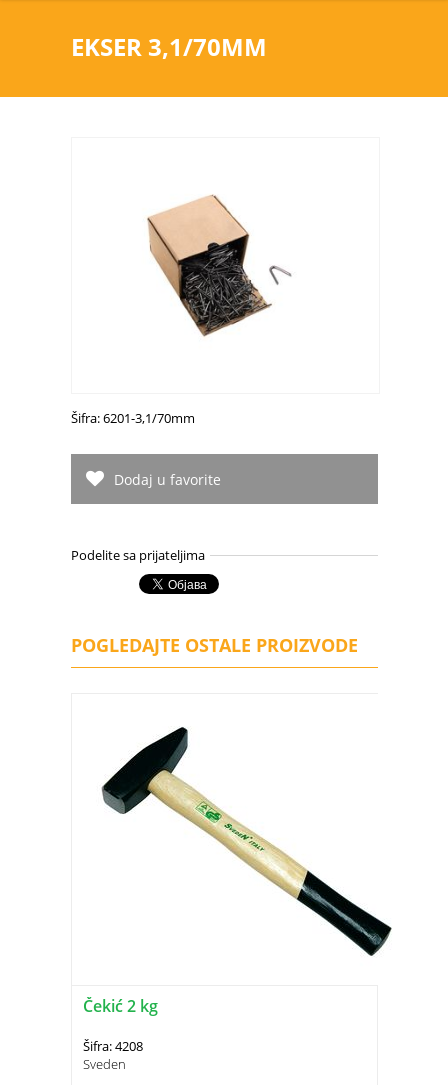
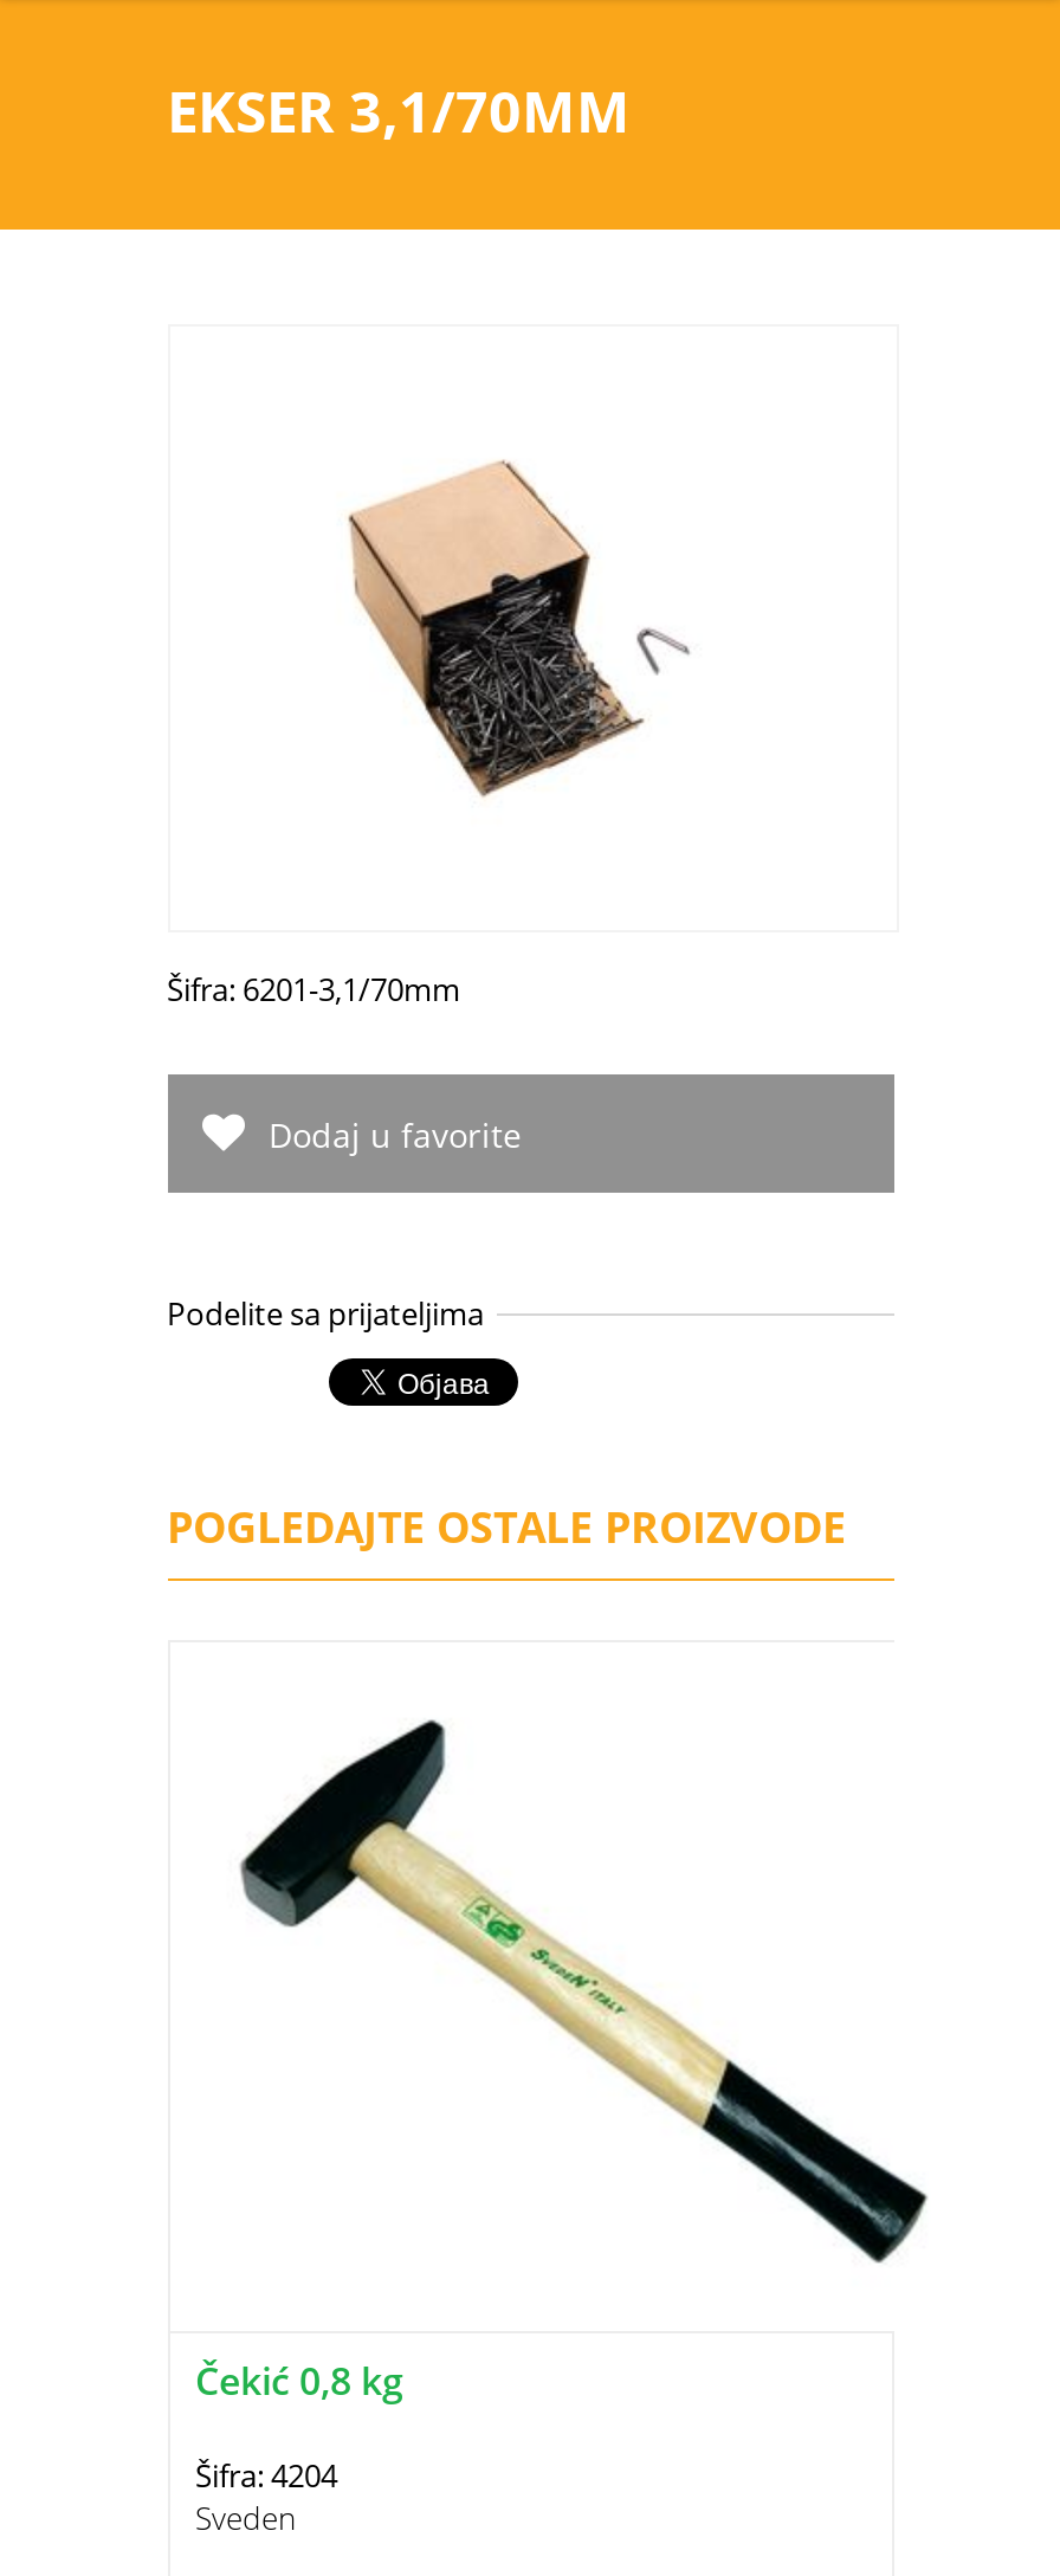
[82,995,157,1017] Čekić 2 kg -> [195,2355,403,2407] Čekić 0,8 kg
[82,1037,142,1055] Šifra: 4208 -> [195,2455,337,2497] Šifra: 4204

